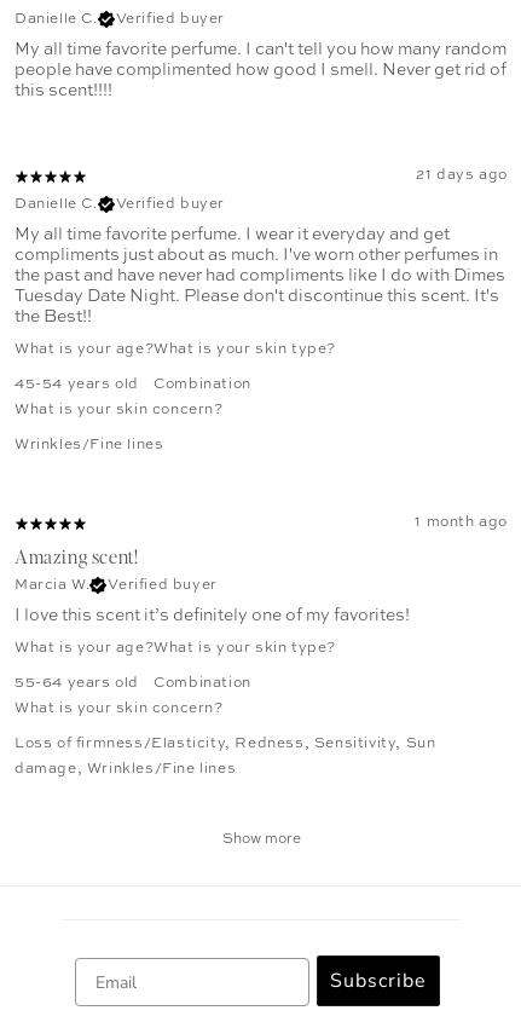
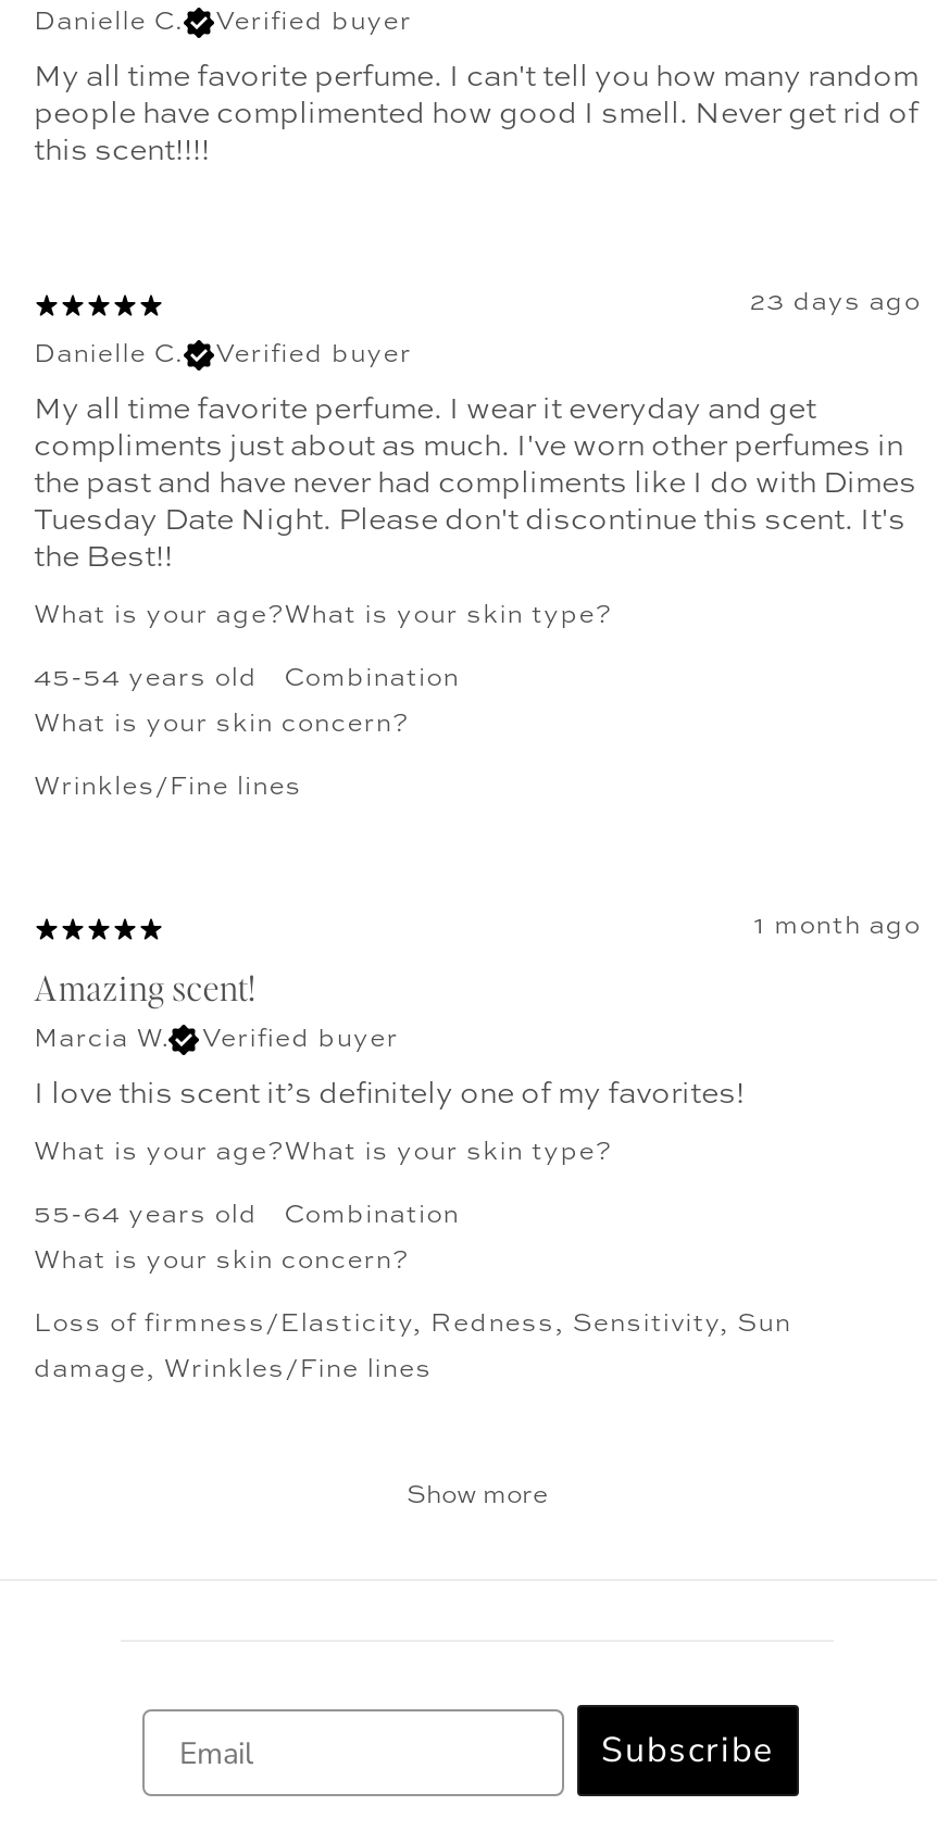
[416,168,508,182] 21 days ago -> [750,289,921,315] 23 days ago

